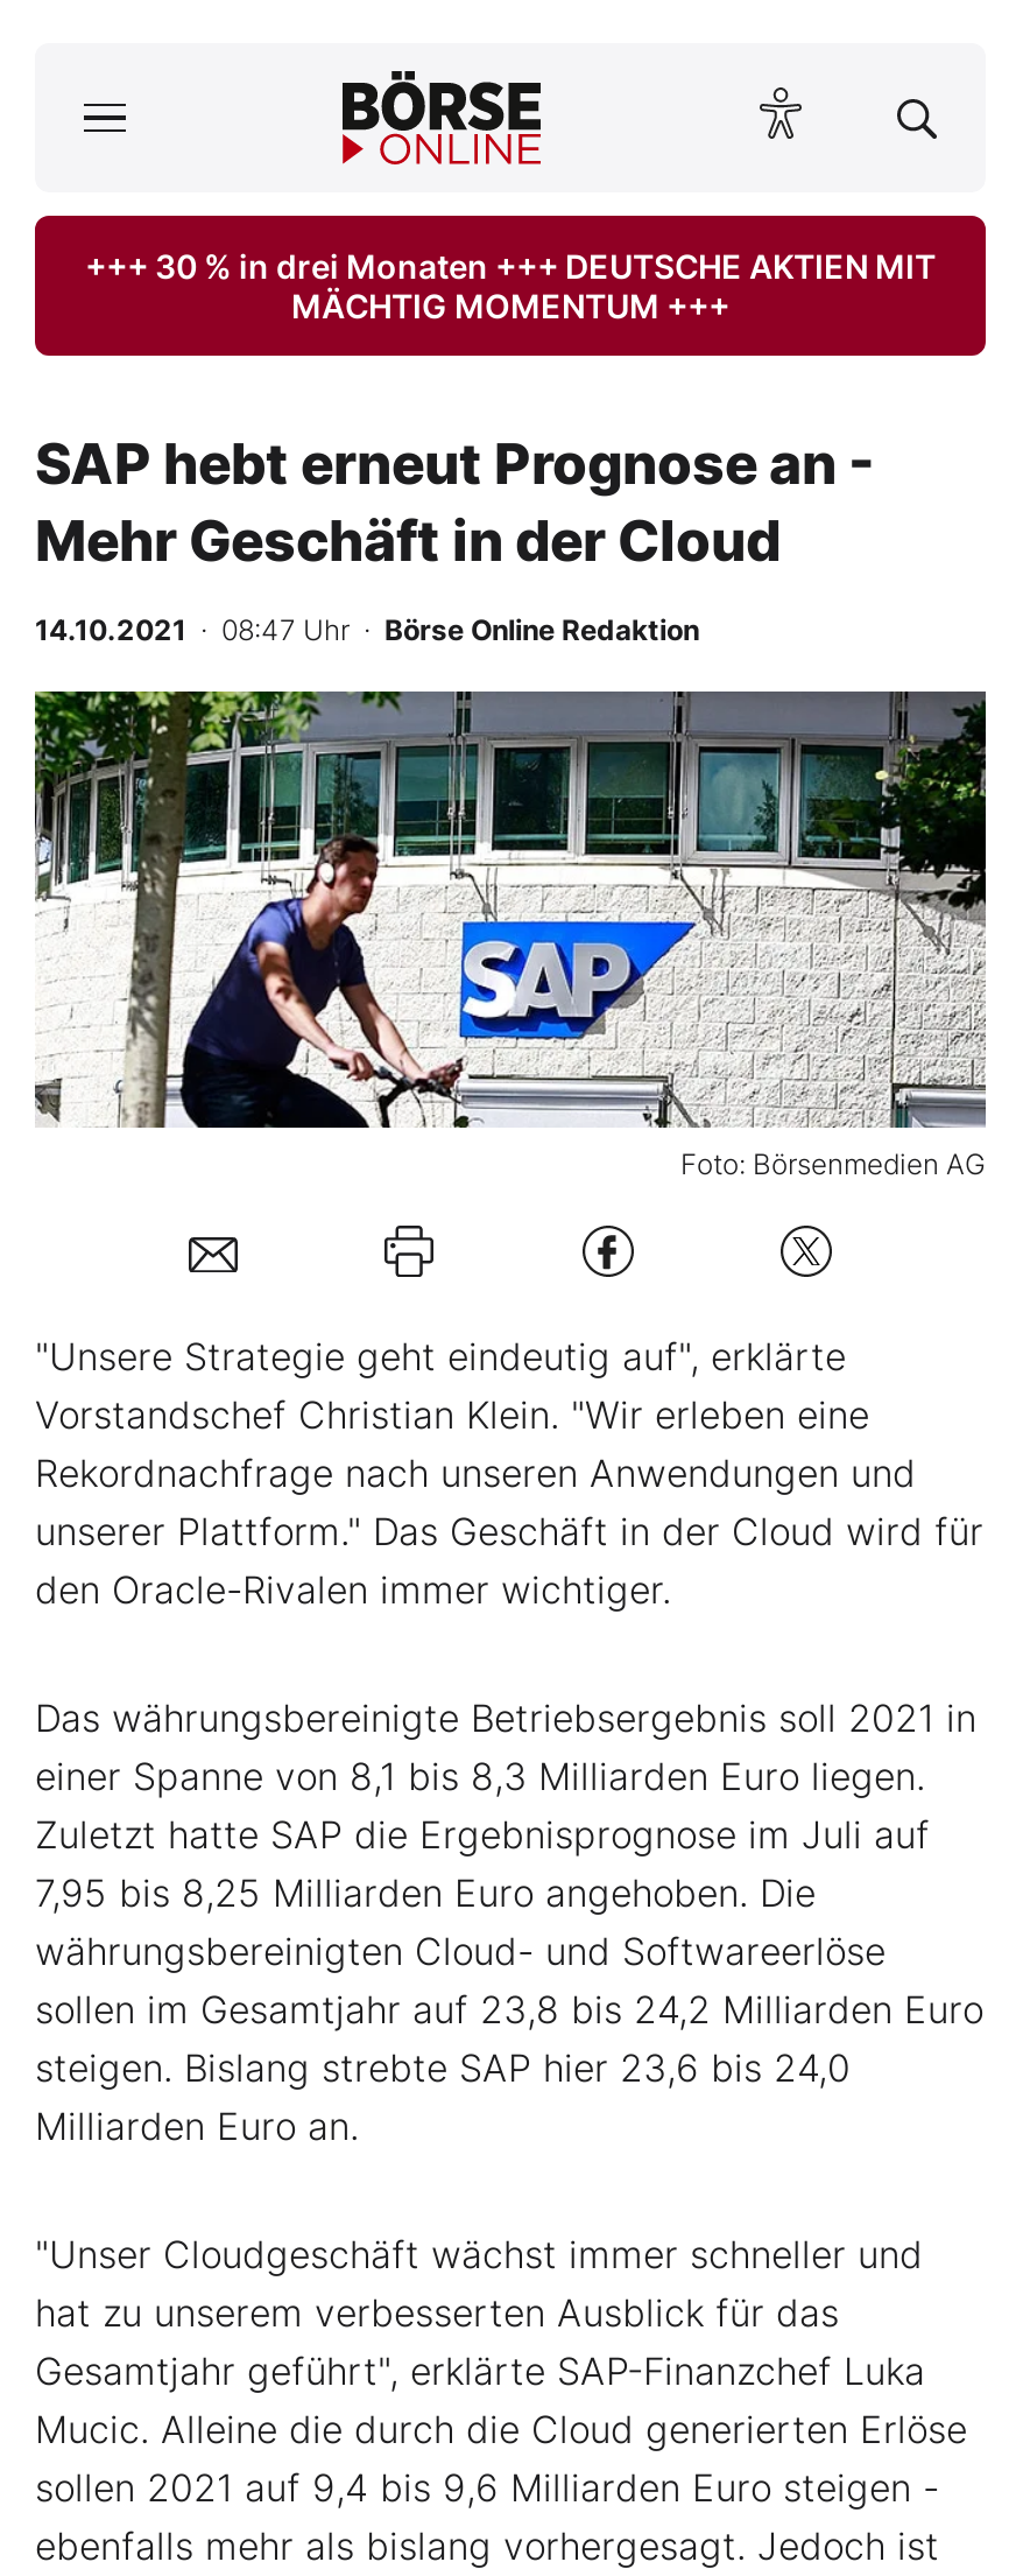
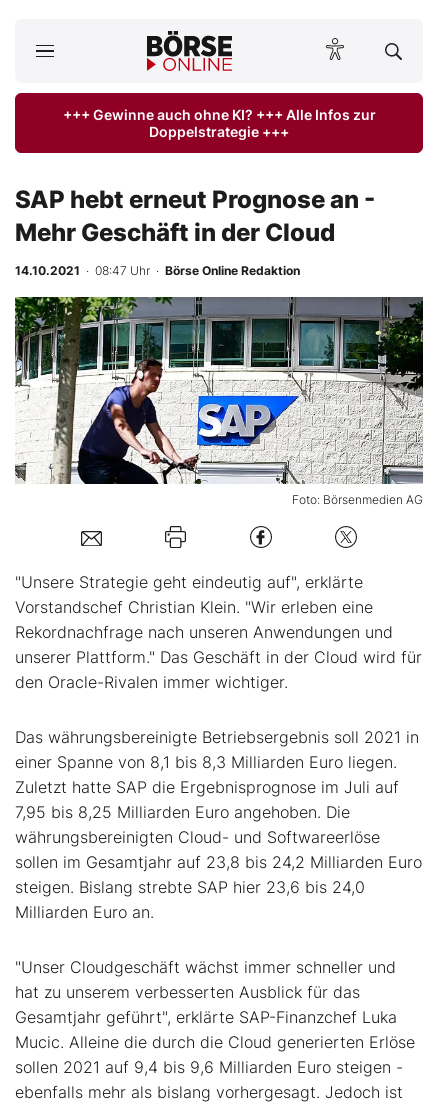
[85,246,936,325] +++ 30 % in drei Monaten +++ DEUTSCHE AKTIEN MIT | MÄCHTIG MOMENTUM +++ -> [62,106,375,140] +++ Gewinne auch ohne KI? +++ Alle Infos zur | Doppelstrategie +++

